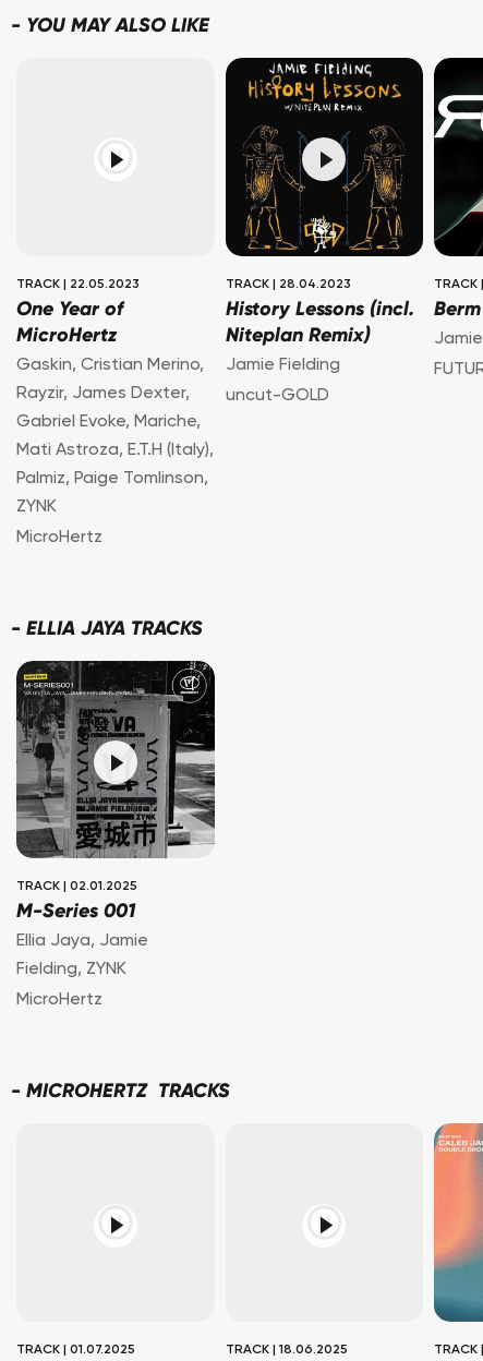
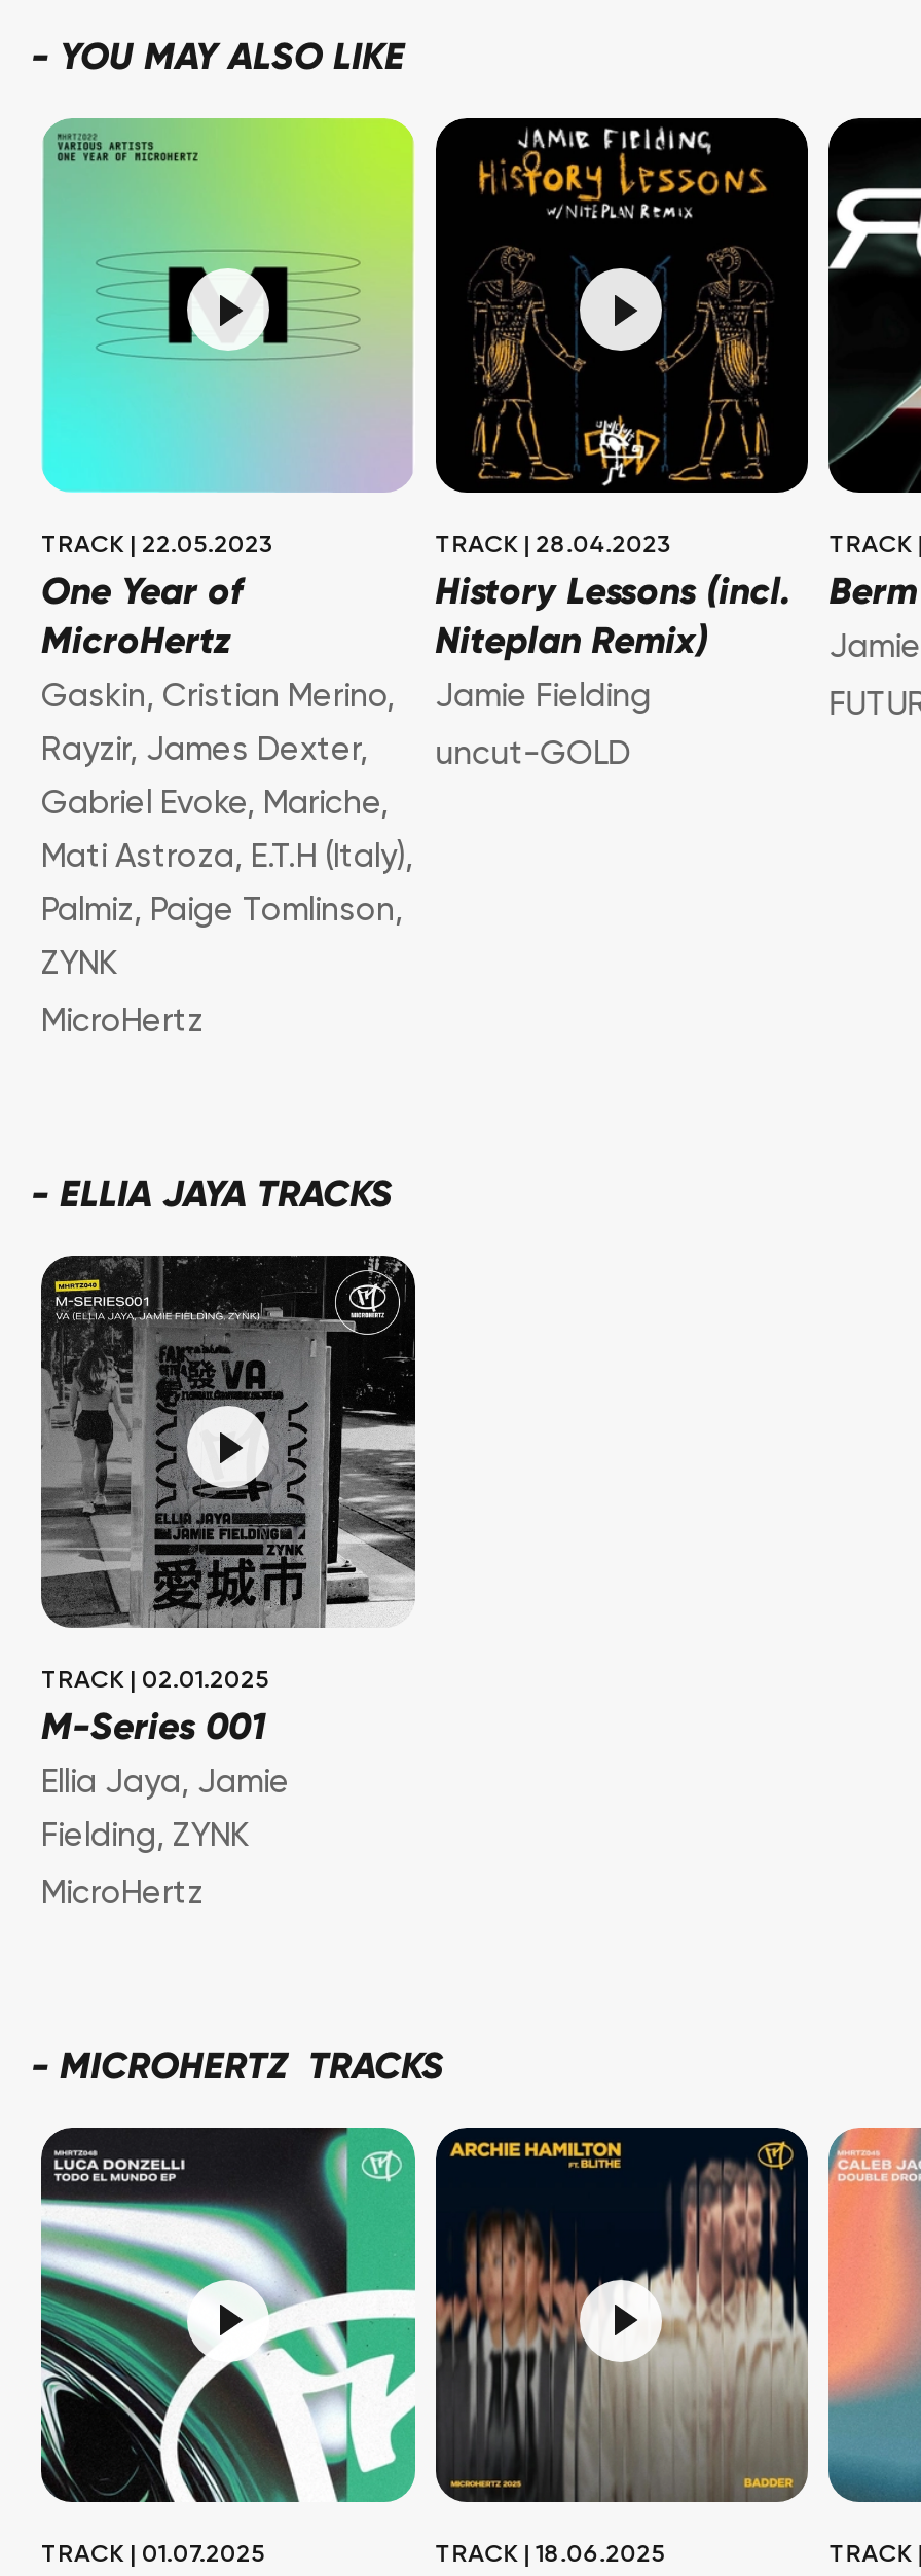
none -> [41,116,415,495] [image]
none -> [39,2126,417,2504] [image]
none -> [434,2126,810,2504] [image]

